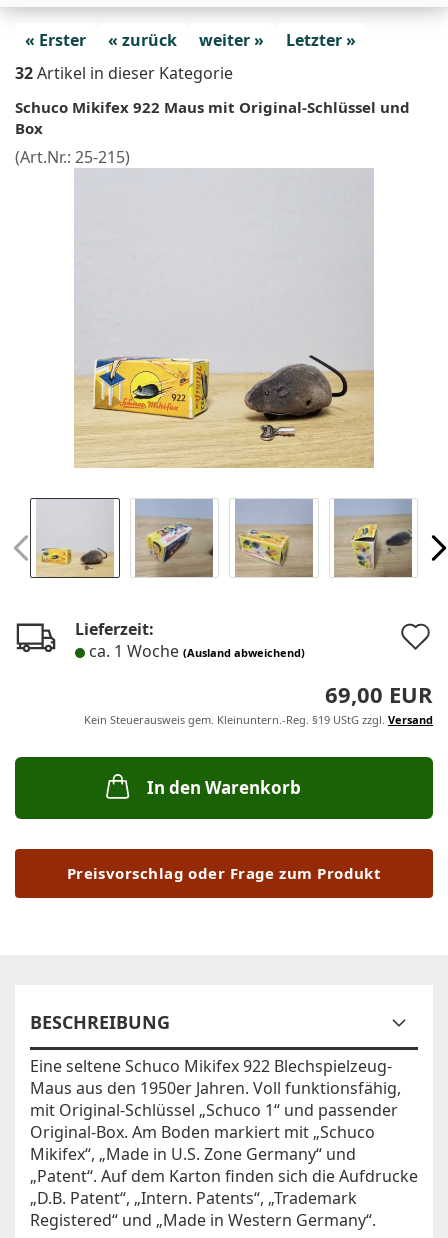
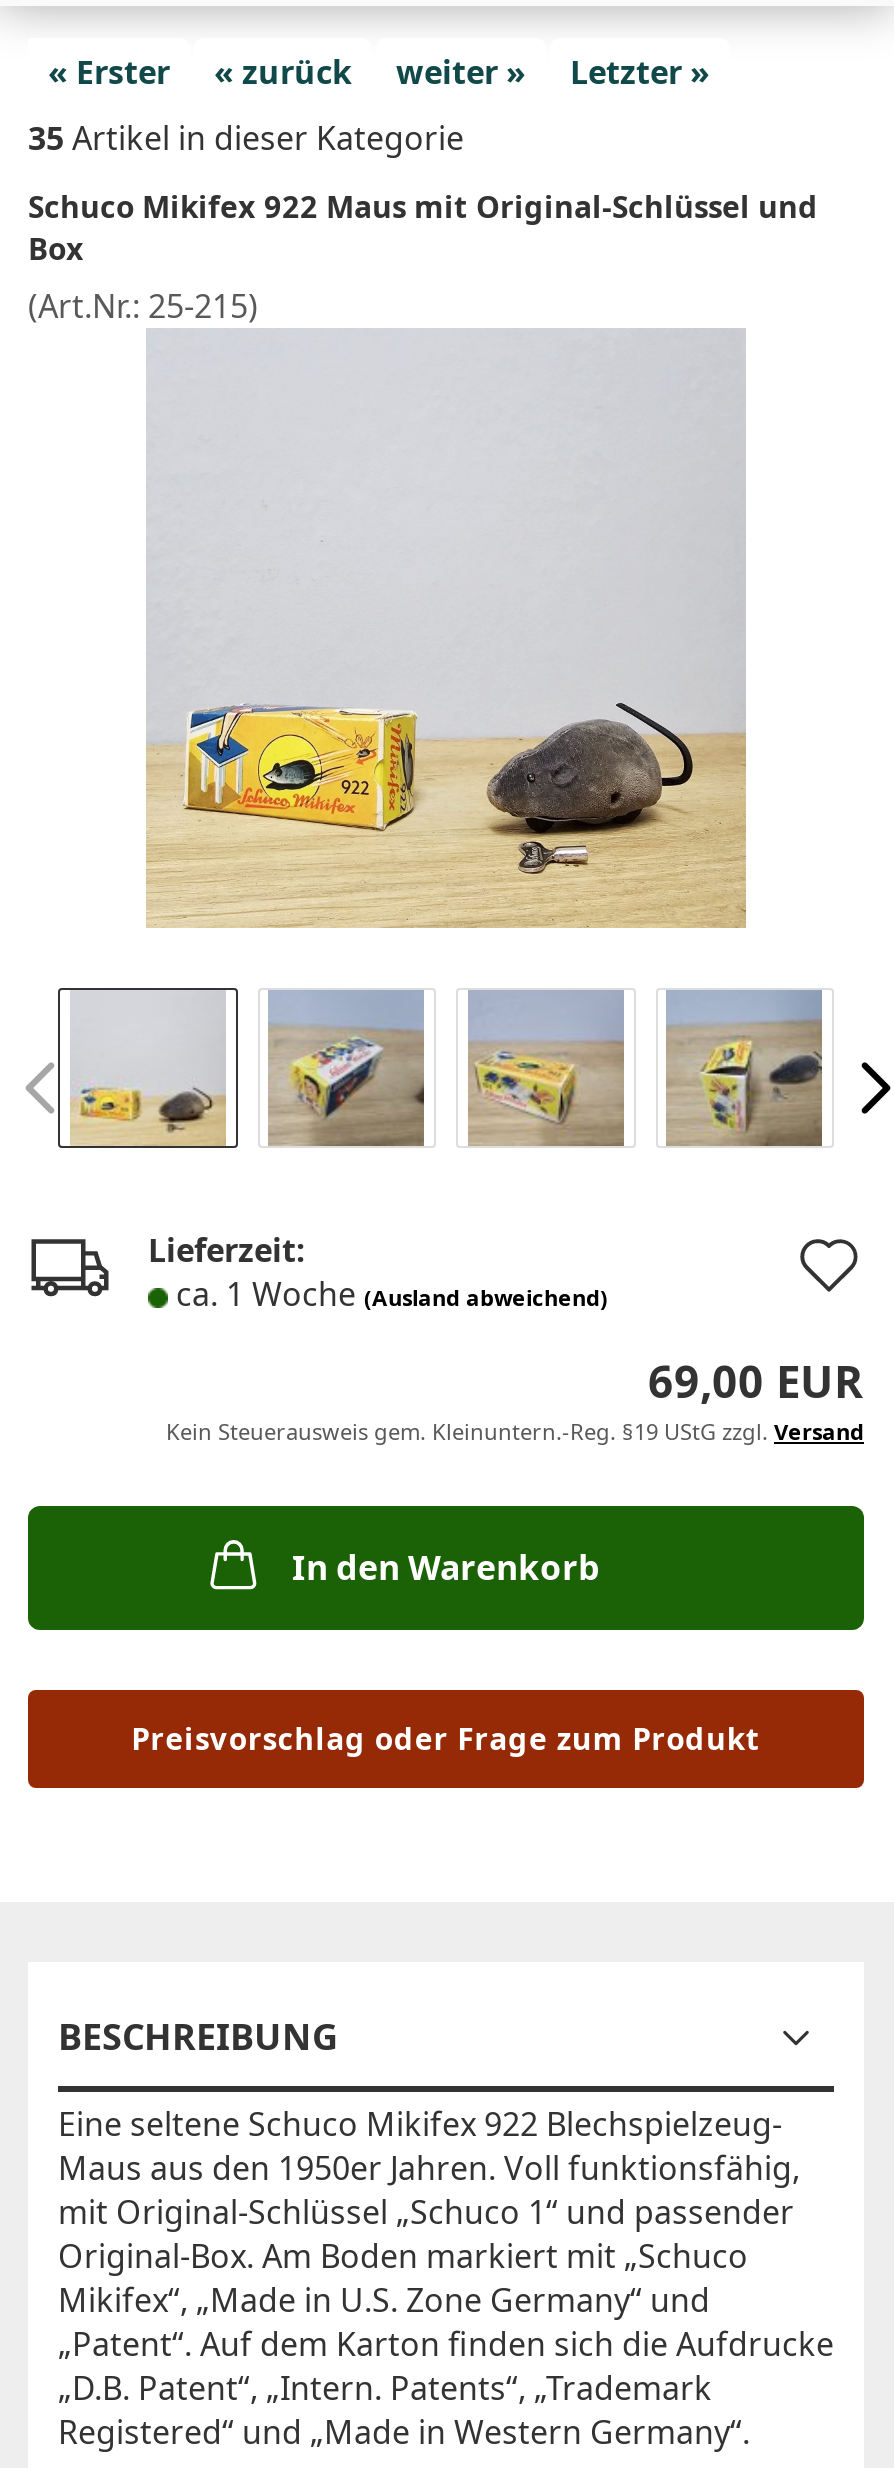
[15,62,233,84] 32 Artikel in dieser Kategorie -> [28,116,464,160] 35 Artikel in dieser Kategorie

